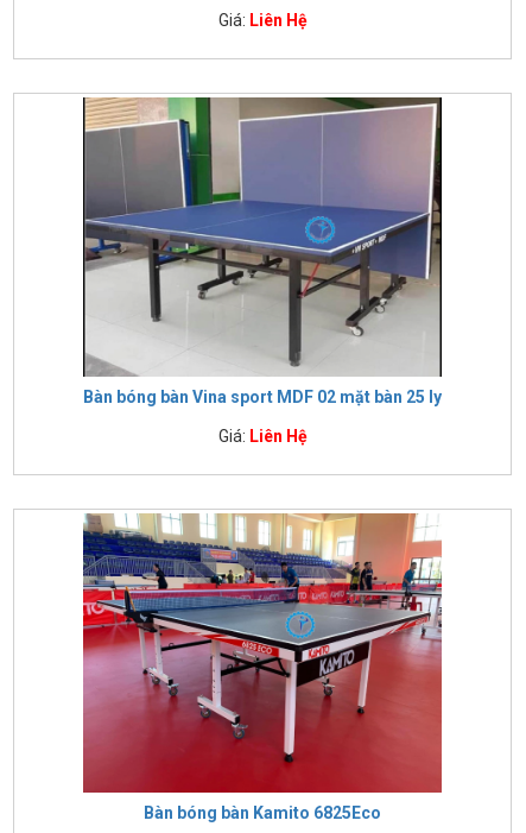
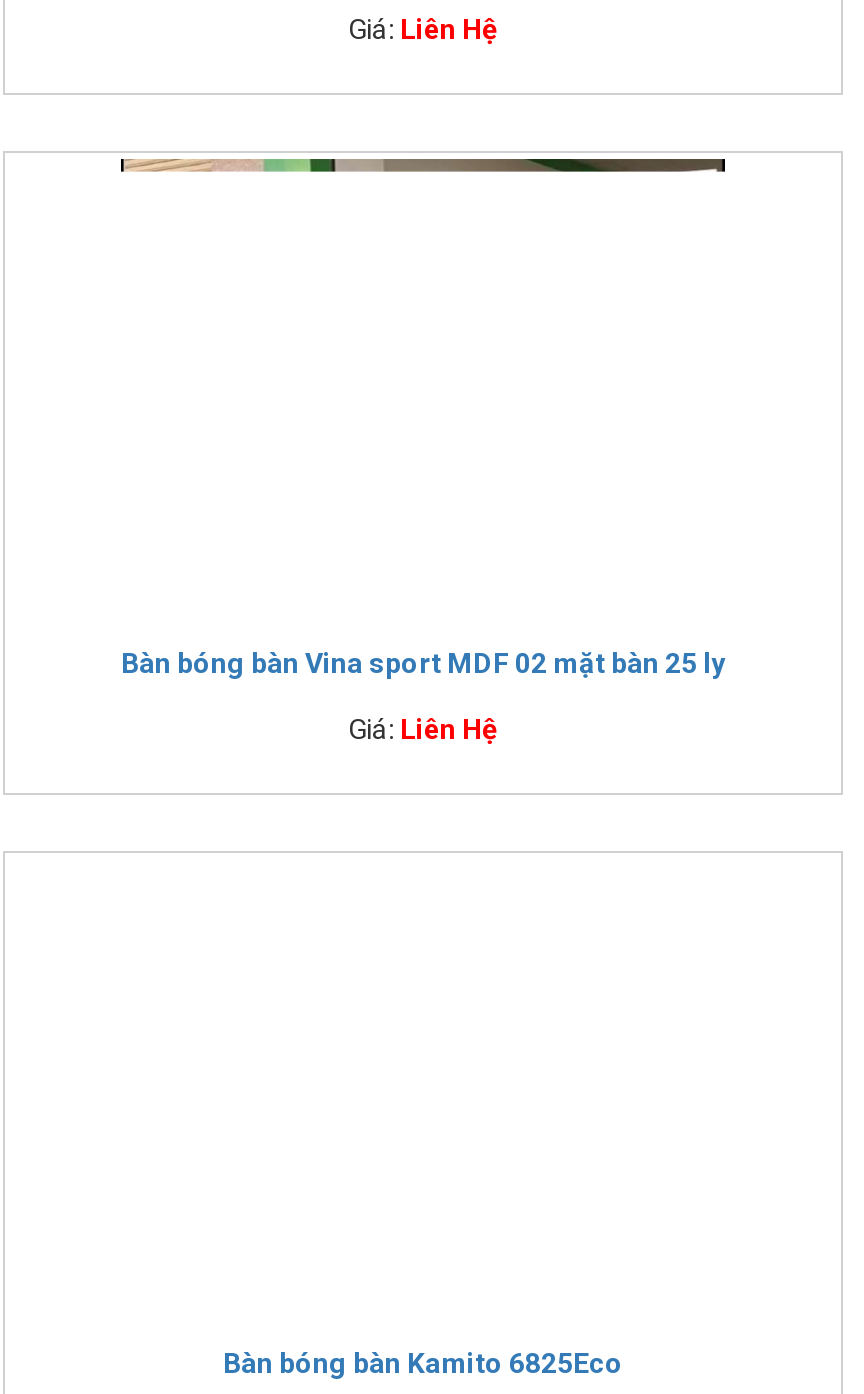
[82,105,443,378] [image] -> none
[82,512,443,794] [image] -> none

